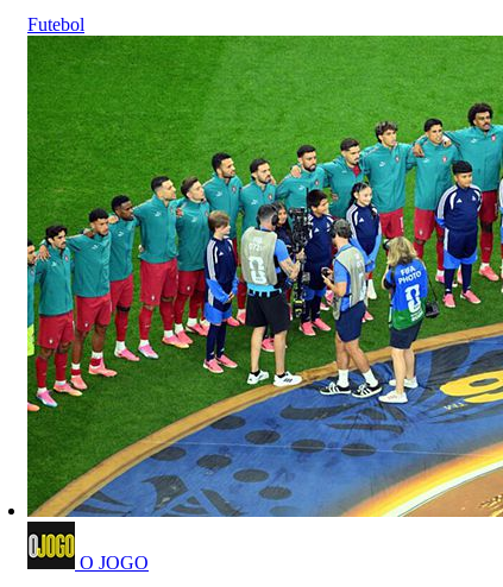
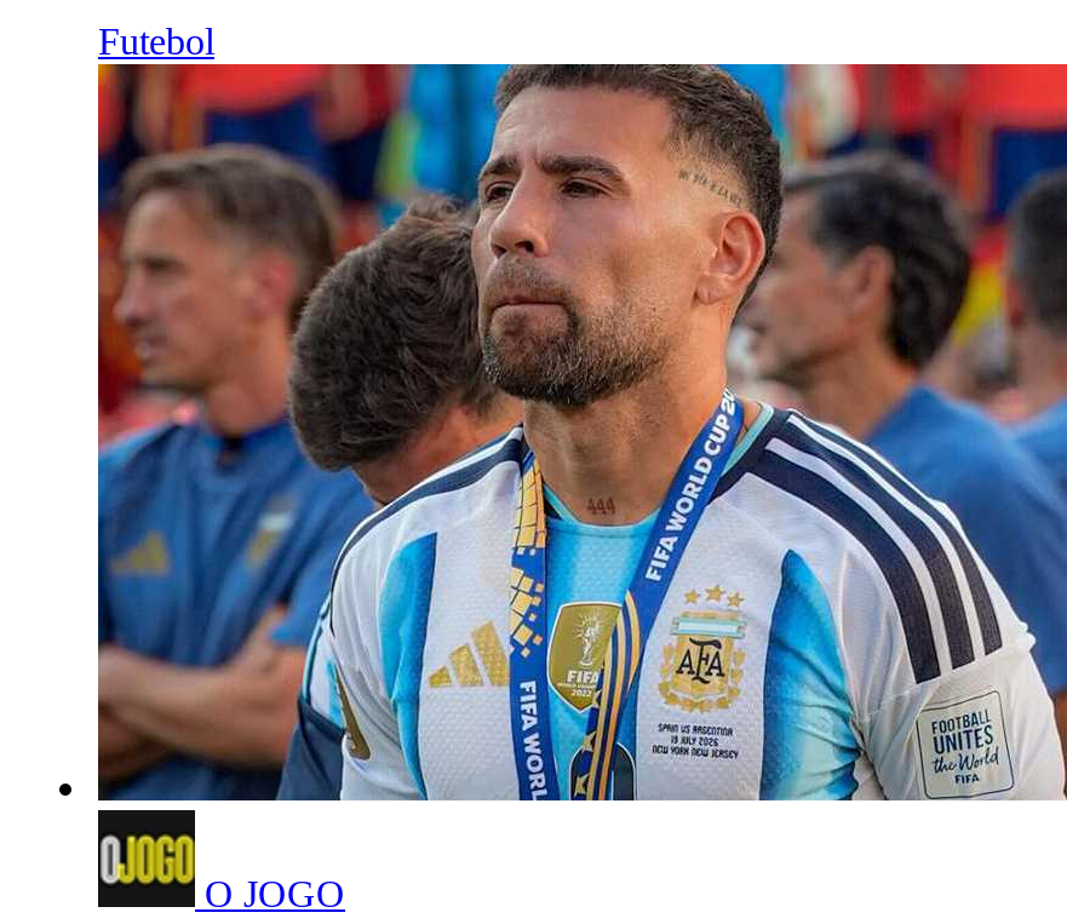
[26,34,499,518] [image] -> [96,62,1060,803] [image]

